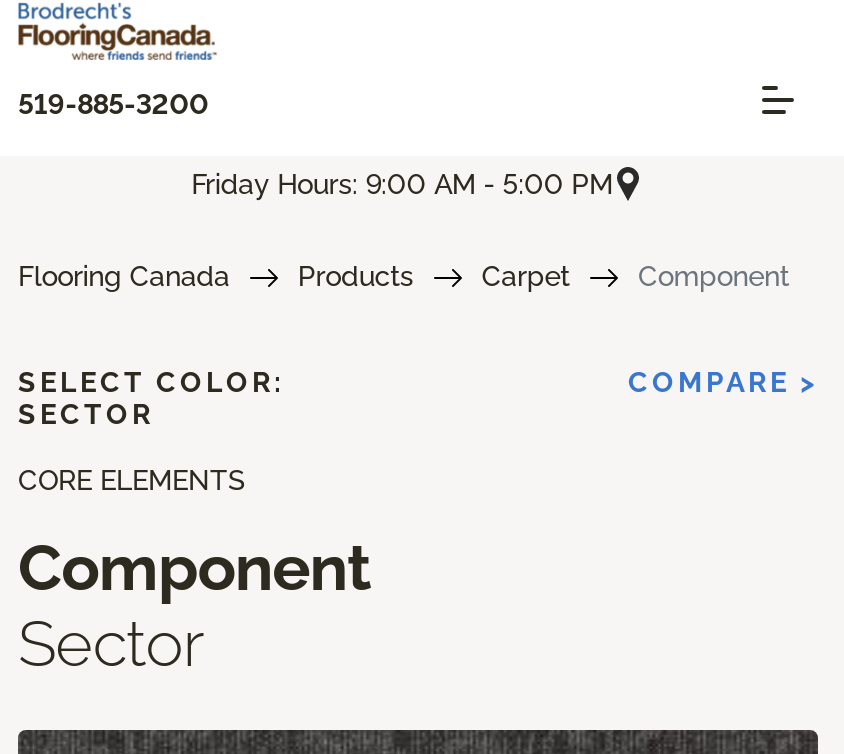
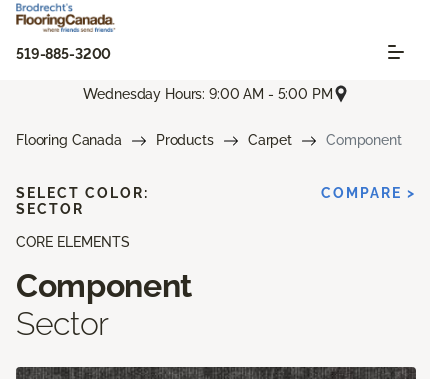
[191,167,613,199] Friday Hours: 9:00 AM - 5:00 PM -> [83,86,333,102] Wednesday Hours: 9:00 AM - 5:00 PM

